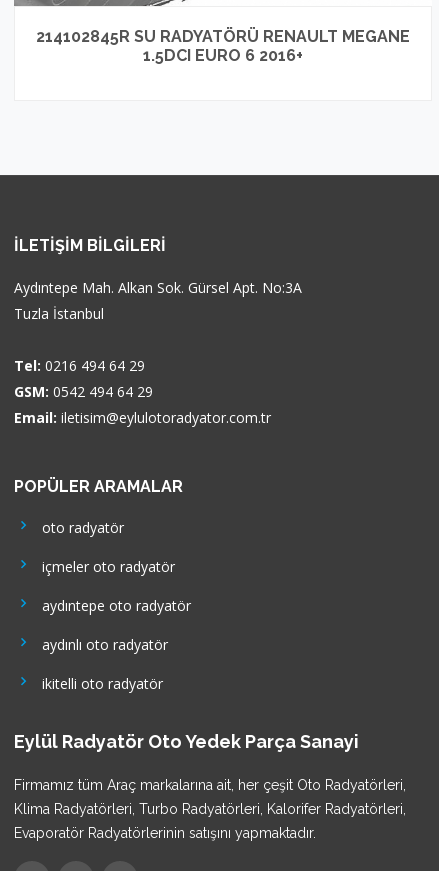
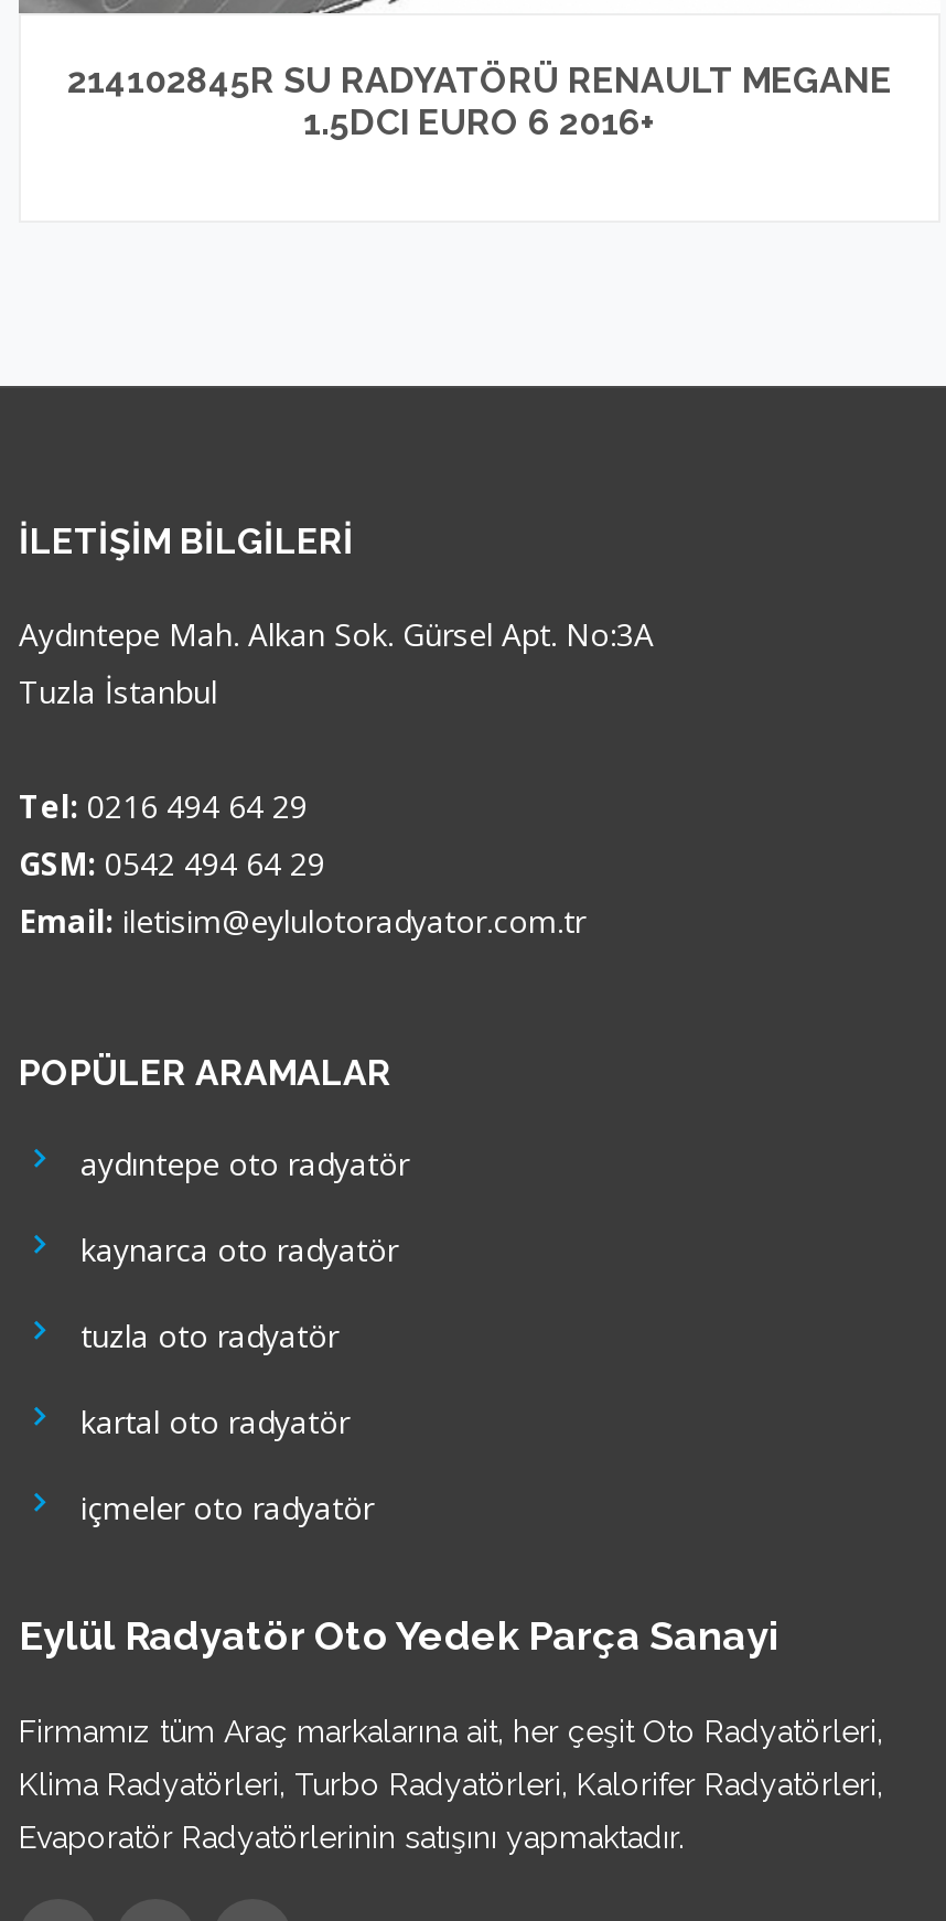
[34,518,124,537] oto radyatör -> [63,1228,398,1442] kaynarca oto radyatör | tuzla oto radyatör | kartal oto radyatör
moved [34,557,175,576] -> [63,1487,374,1528]: içmeler oto radyatör
moved [34,596,191,615] -> [63,1142,409,1184]: aydıntepe oto radyatör
[34,635,168,693] aydınlı oto radyatör | ikitelli oto radyatör -> none

